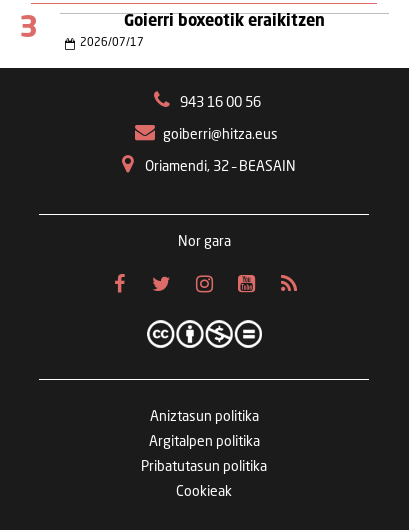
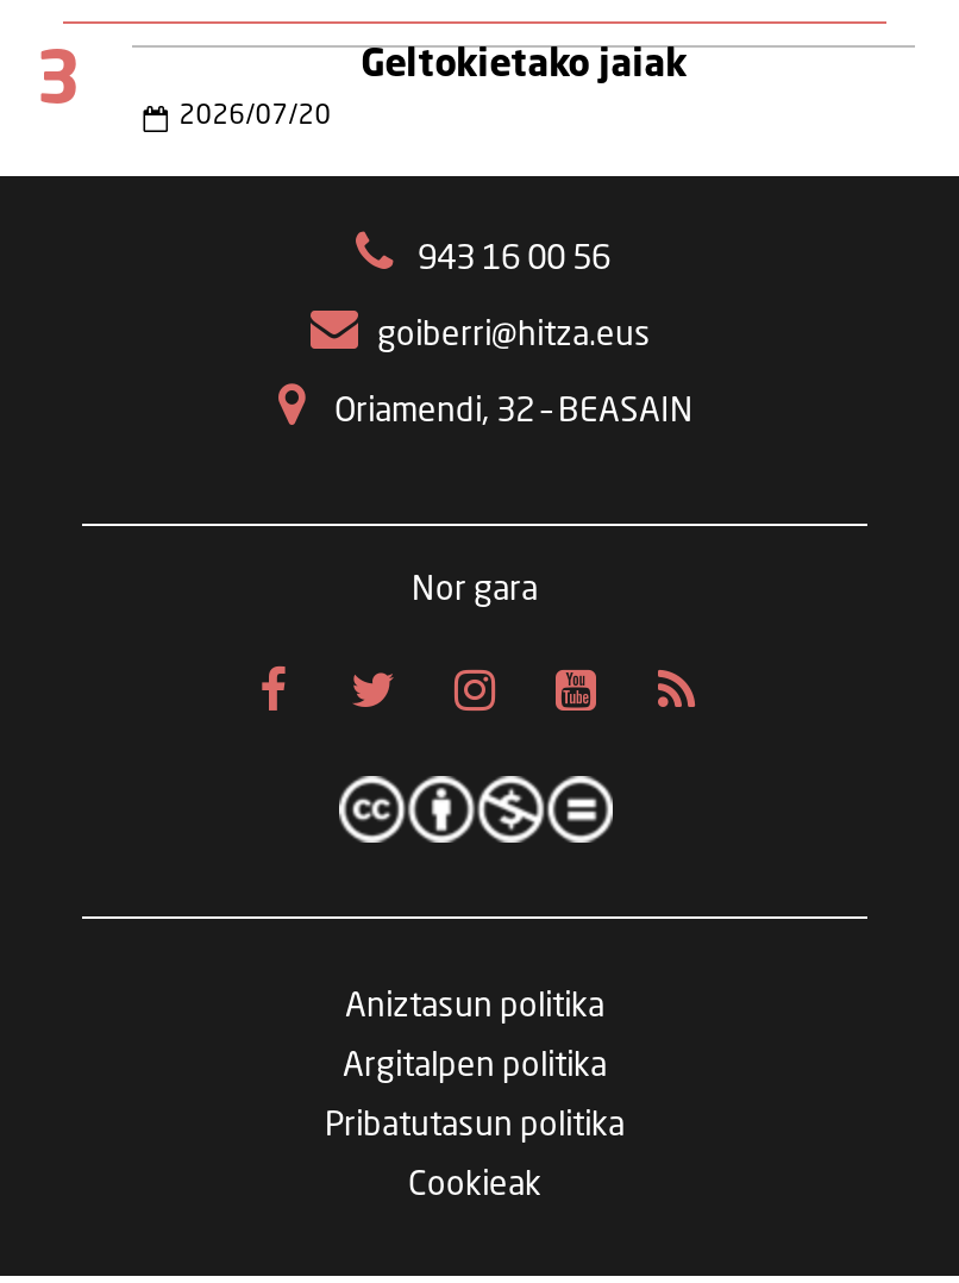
[124,14,325,30] Goierri boxeotik eraikitzen -> [361,48,687,86] Geltokietako jaiak
[80,38,144,49] 2026/07/17 -> [179,105,331,131] 2026/07/20

